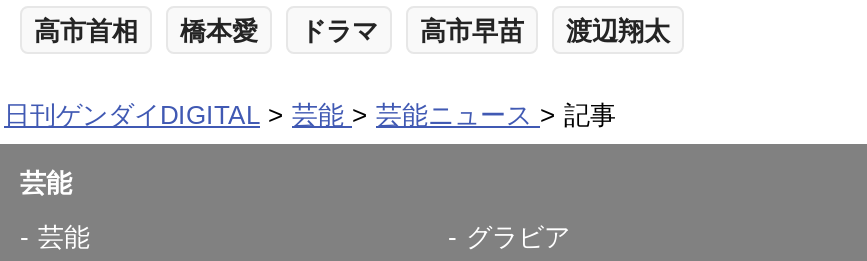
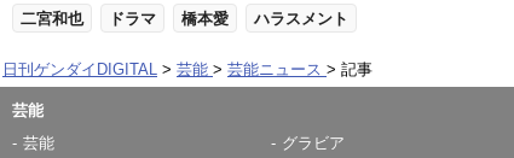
[34,16,258,46] 高市首相 | 橋本愛 -> [21,10,83,28] 二宮和也
[420,16,670,46] 高市早苗 | 渡辺翔太 -> [181,10,348,28] 橋本愛 | ハラスメント

